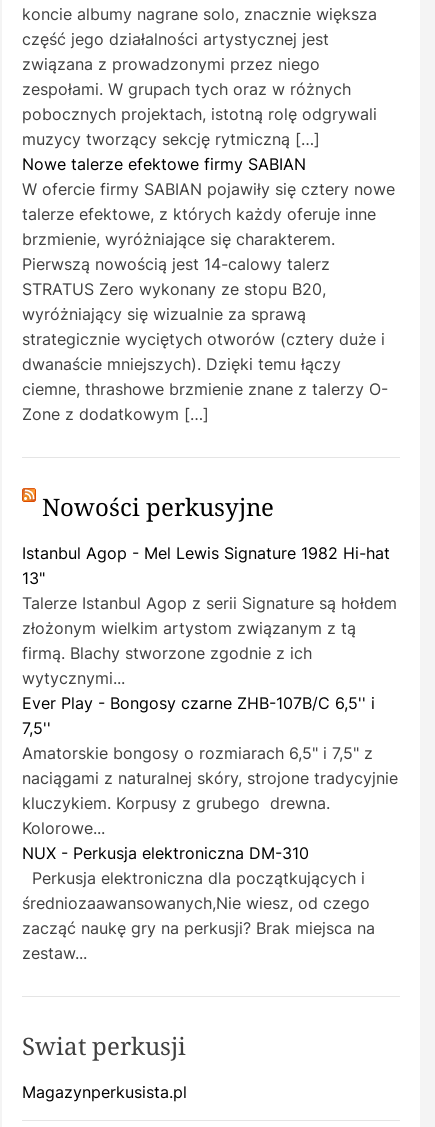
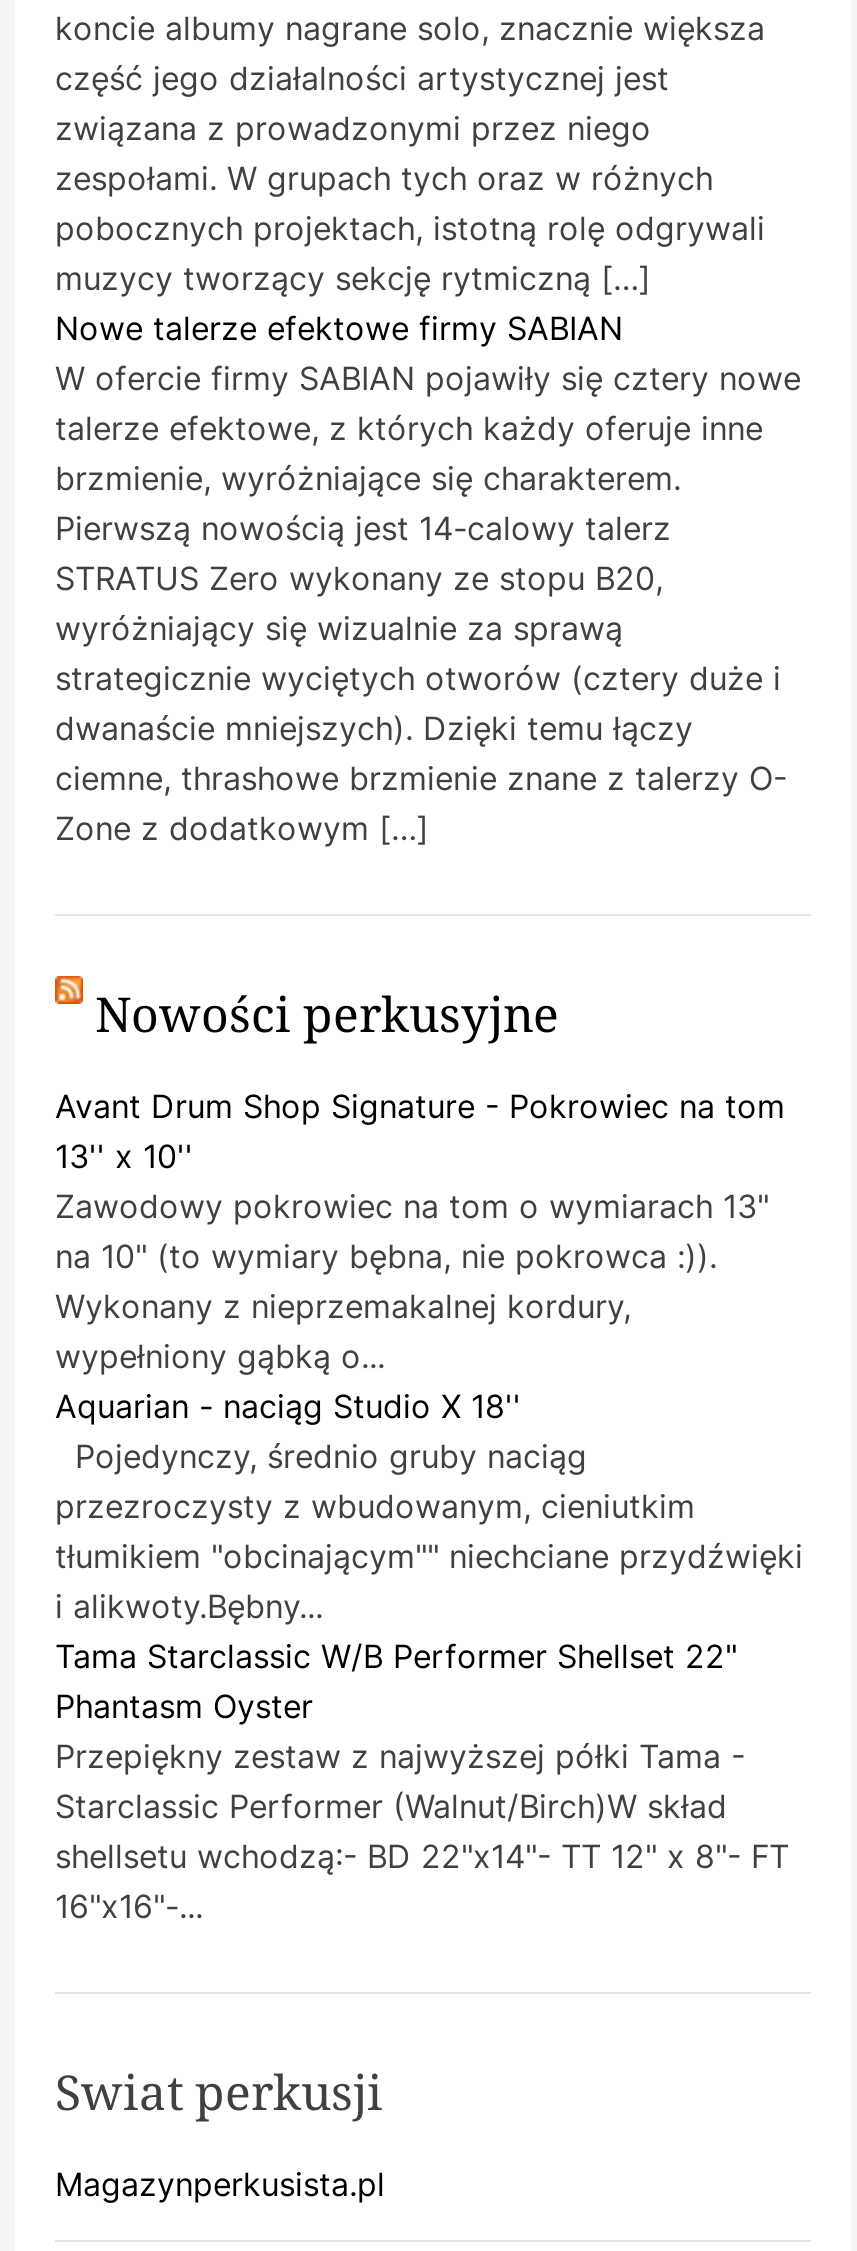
[22,543,398,963] Istanbul Agop - Mel Lewis Signature 1982 Hi-hat | 13" | Talerze Istanbul Agop z serii Signature są hołdem | złożonym wielkim artystom związanym z tą | firmą. Blachy stworzone zgodnie z ich | wytycznymi... | Ever Play - Bongosy czarne ZHB-107B/C 6,5'' i | 7,5'' | Amatorskie bongosy o rozmiarach 6,5" i 7,5" z | naciągami z naturalnej skóry, strojone tradycyjnie | kluczykiem. Korpusy z grubego drewna. | Kolorowe... | NUX - Perkusja elektroniczna DM-310 | Perkusja elektroniczna dla początkujących i | średniozaawansowanych,Nie wiesz, od czego | zacząć naukę gry na perkusji? Brak miejsca na | zestaw... -> [55,1087,803,1927] Avant Drum Shop Signature - Pokrowiec na tom | 13'' x 10'' | Zawodowy pokrowiec na tom o wymiarach 13" | na 10" (to wymiary bębna, nie pokrowca :)). | Wykonany z nieprzemakalnej kordury, | wypełniony gąbką o... | Aquarian - naciąg Studio X 18'' | Pojedynczy, średnio gruby naciąg | przezroczysty z wbudowanym, cieniutkim | tłumikiem "obcinającym"" niechciane przydźwięki | i alikwoty.Bębny... | Tama Starclassic W/B Performer Shellset 22" | Phantasm Oyster | Przepiękny zestaw z najwyższej półki Tama - | Starclassic Performer (Walnut/Birch)W skład | shellsetu wchodzą:- BD 22"x14"- TT 12" x 8"- FT | 16"x16"-...

